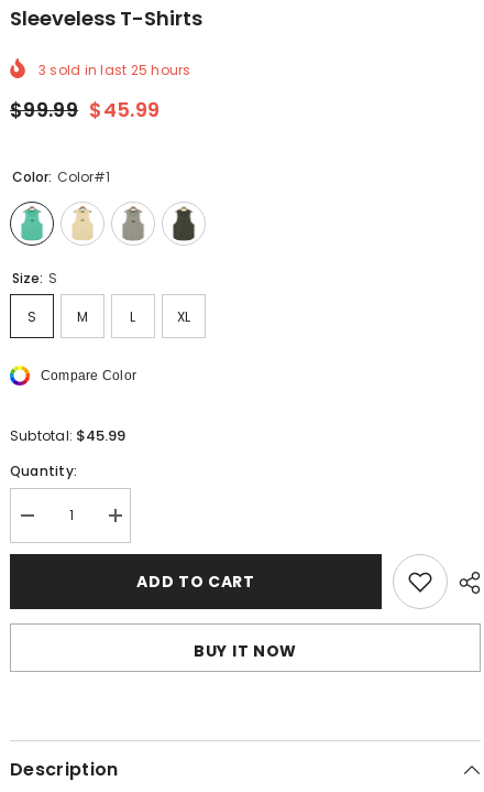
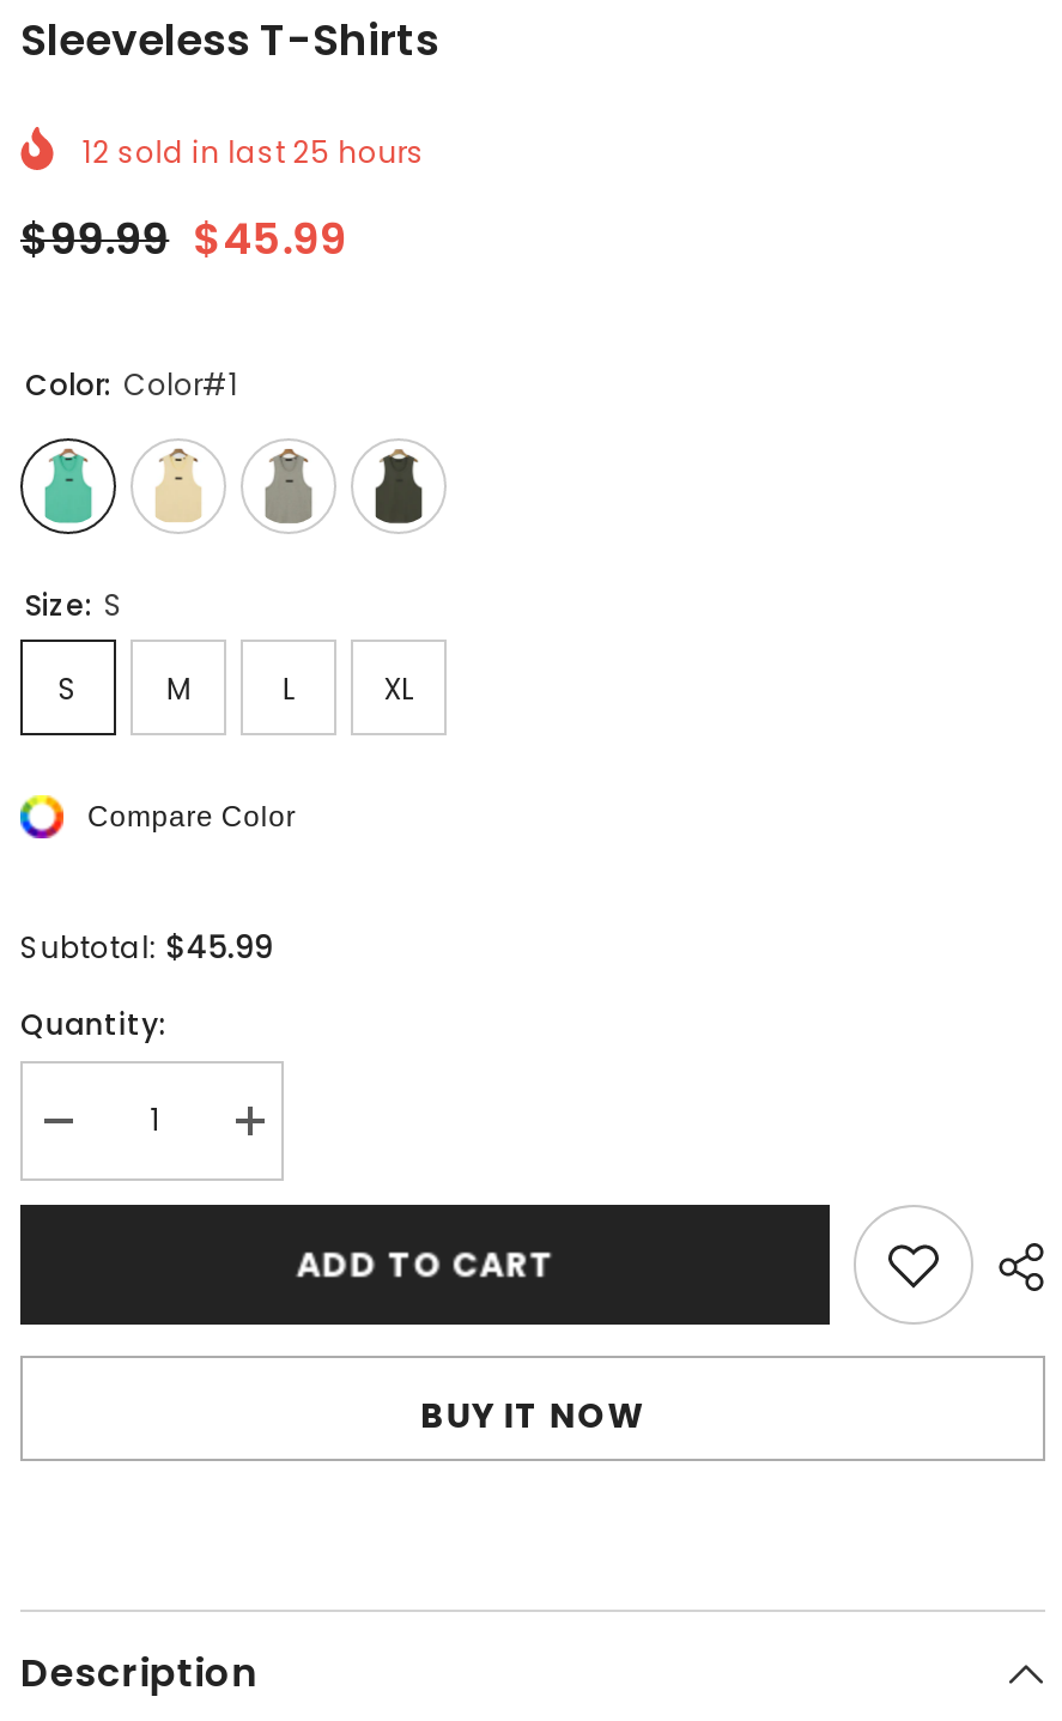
[38,60,191,79] 3 sold in last 25 hours -> [83,131,425,172] 12 sold in last 25 hours

